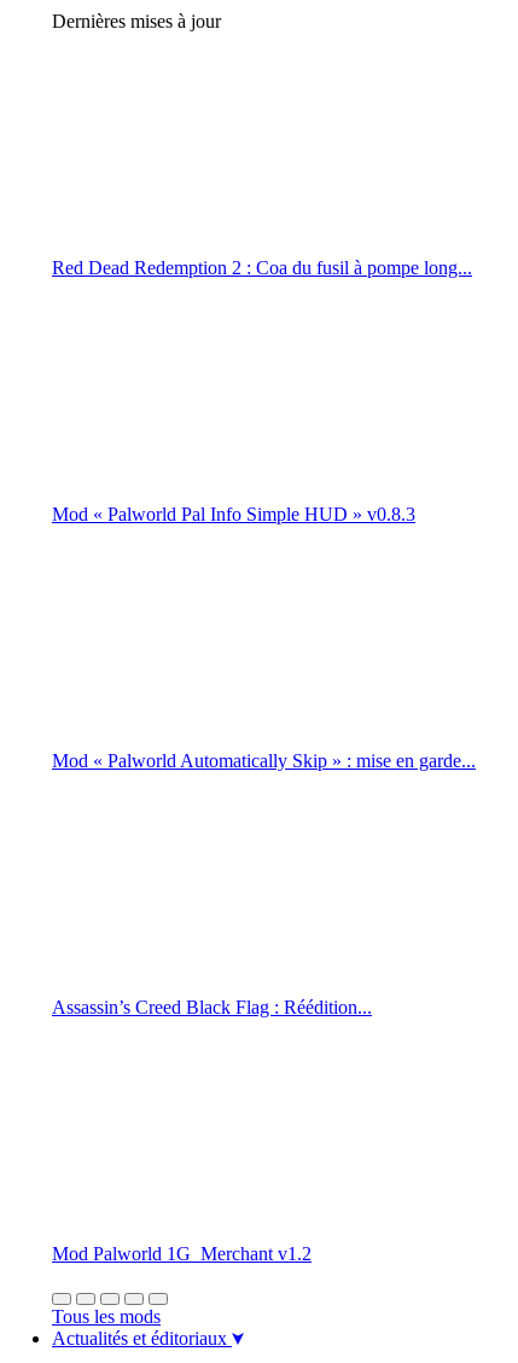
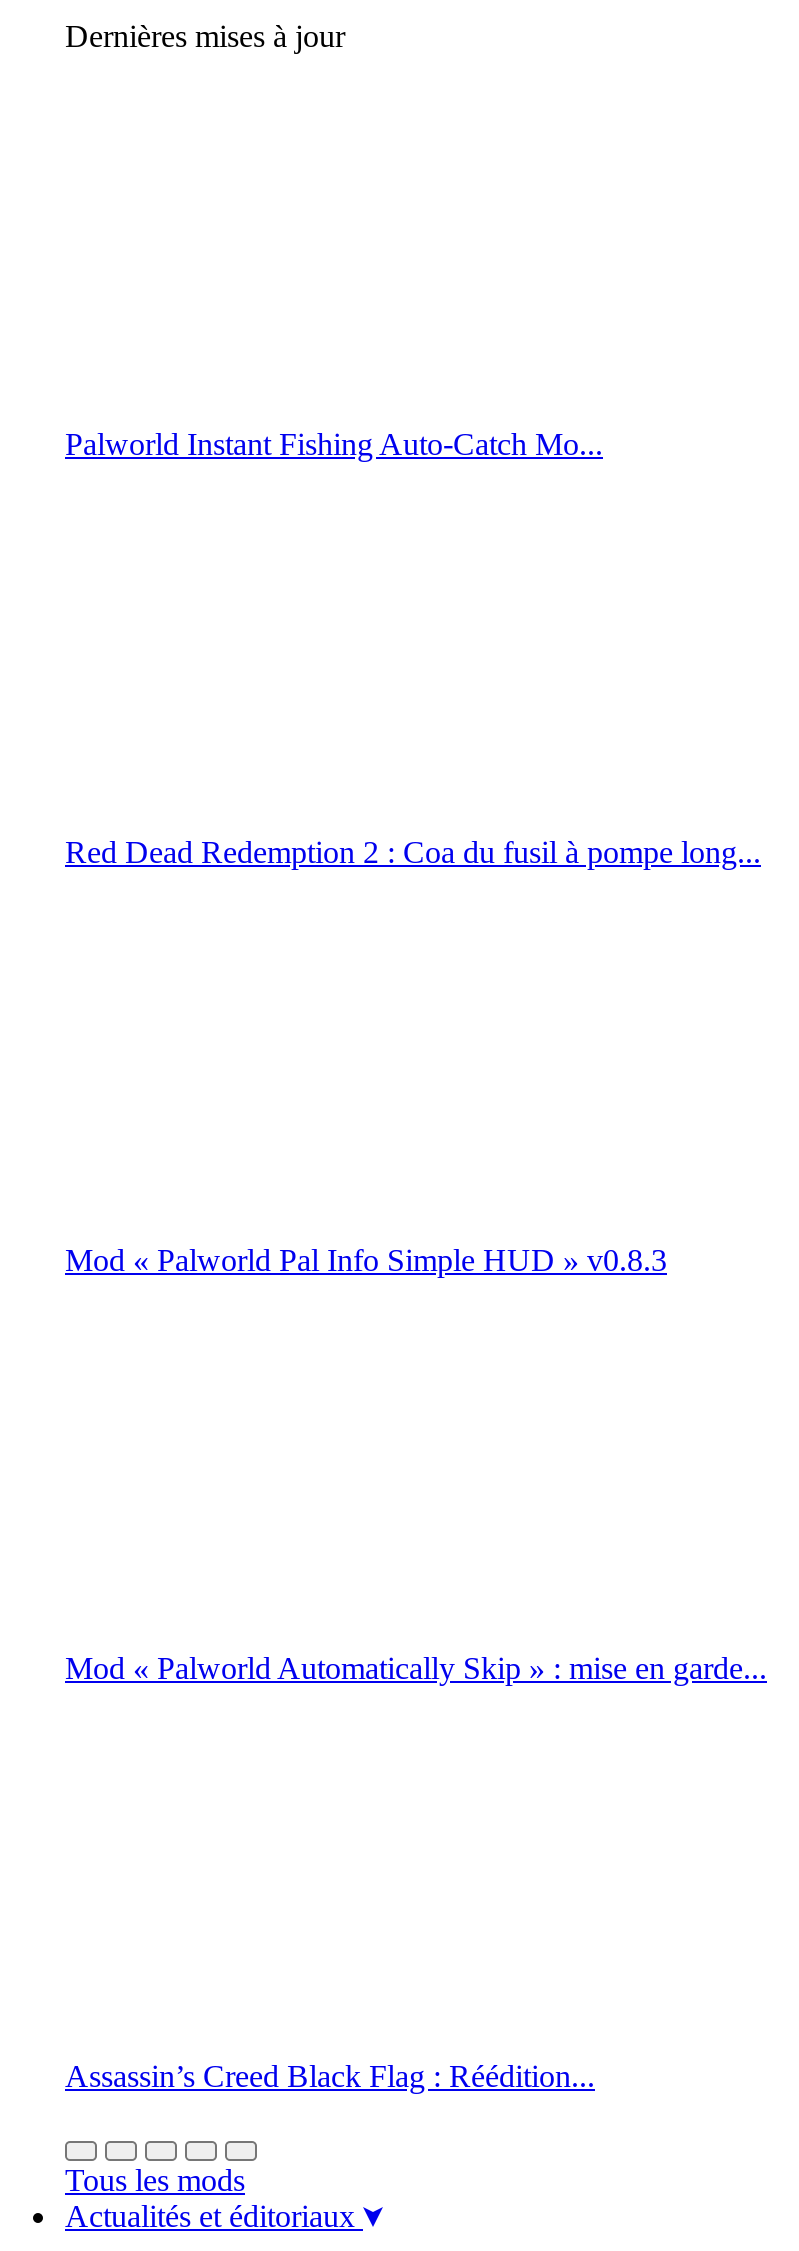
none -> [65,427,603,461] Palworld Instant Fishing Auto-Catch Mo...
moved [52,257,476,1017] -> [65,835,767,2093]: Red Dead Redemption 2 : Coa du fusil à pompe long... | Mod « Palworld Pal Info Simple HUD » v0.8.3 | Mod « Palworld Automatically Skip » : mise en garde... | Assassin’s Creed Black Flag : Réédition...
[52,1243,312,1264] Mod Palworld 1G_Merchant v1.2 -> none

